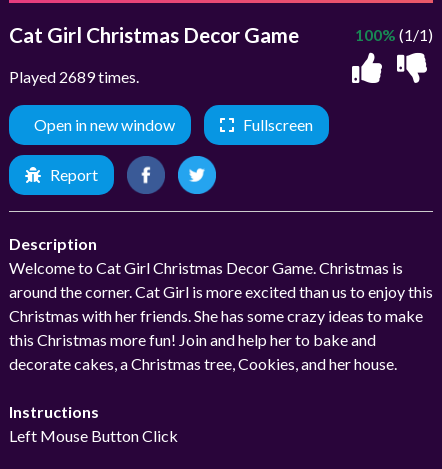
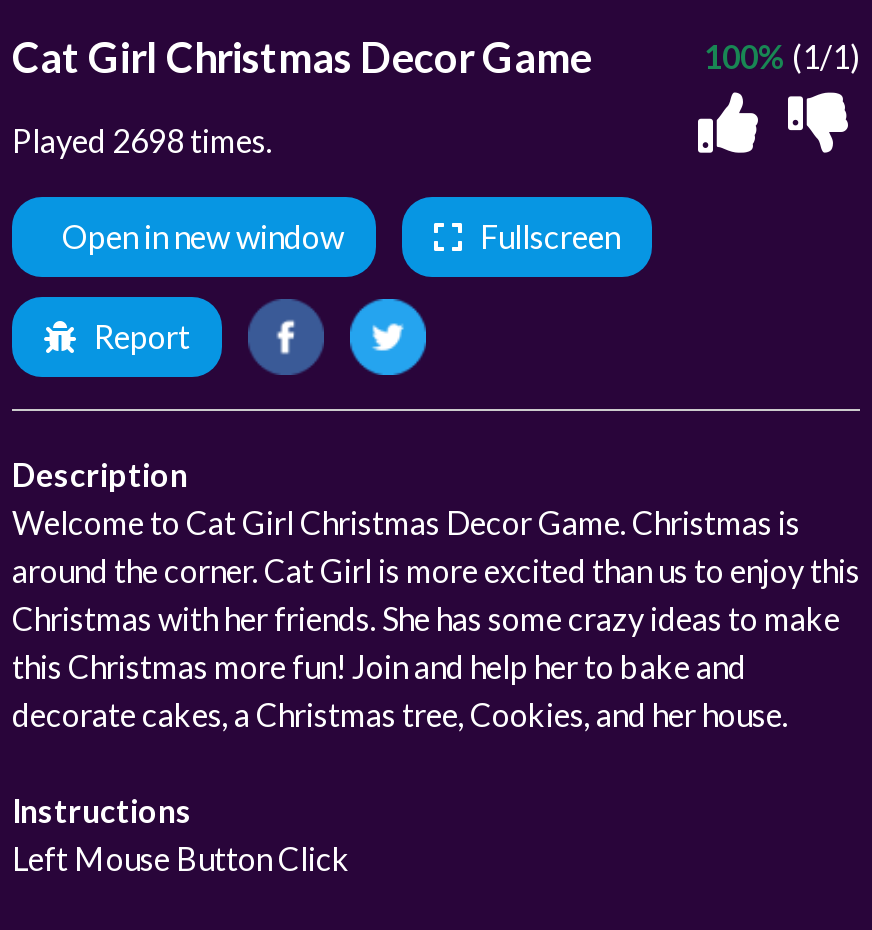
[9,67,139,86] Played 2689 times. -> [12,121,272,159] Played 2698 times.

